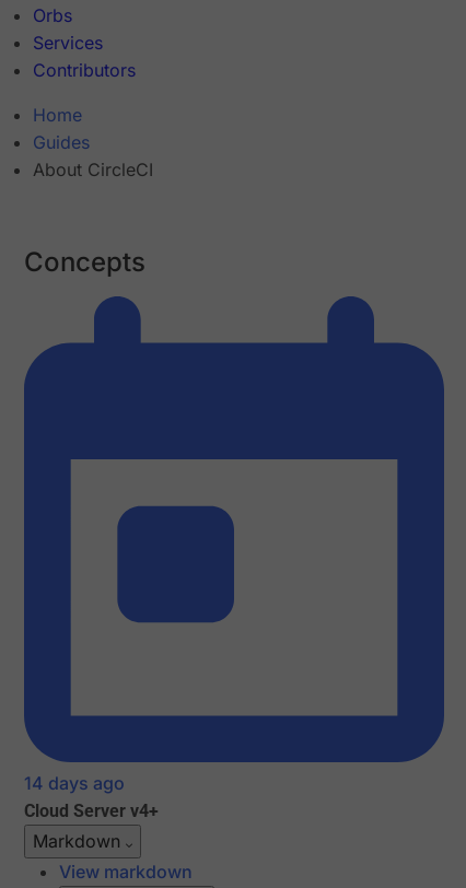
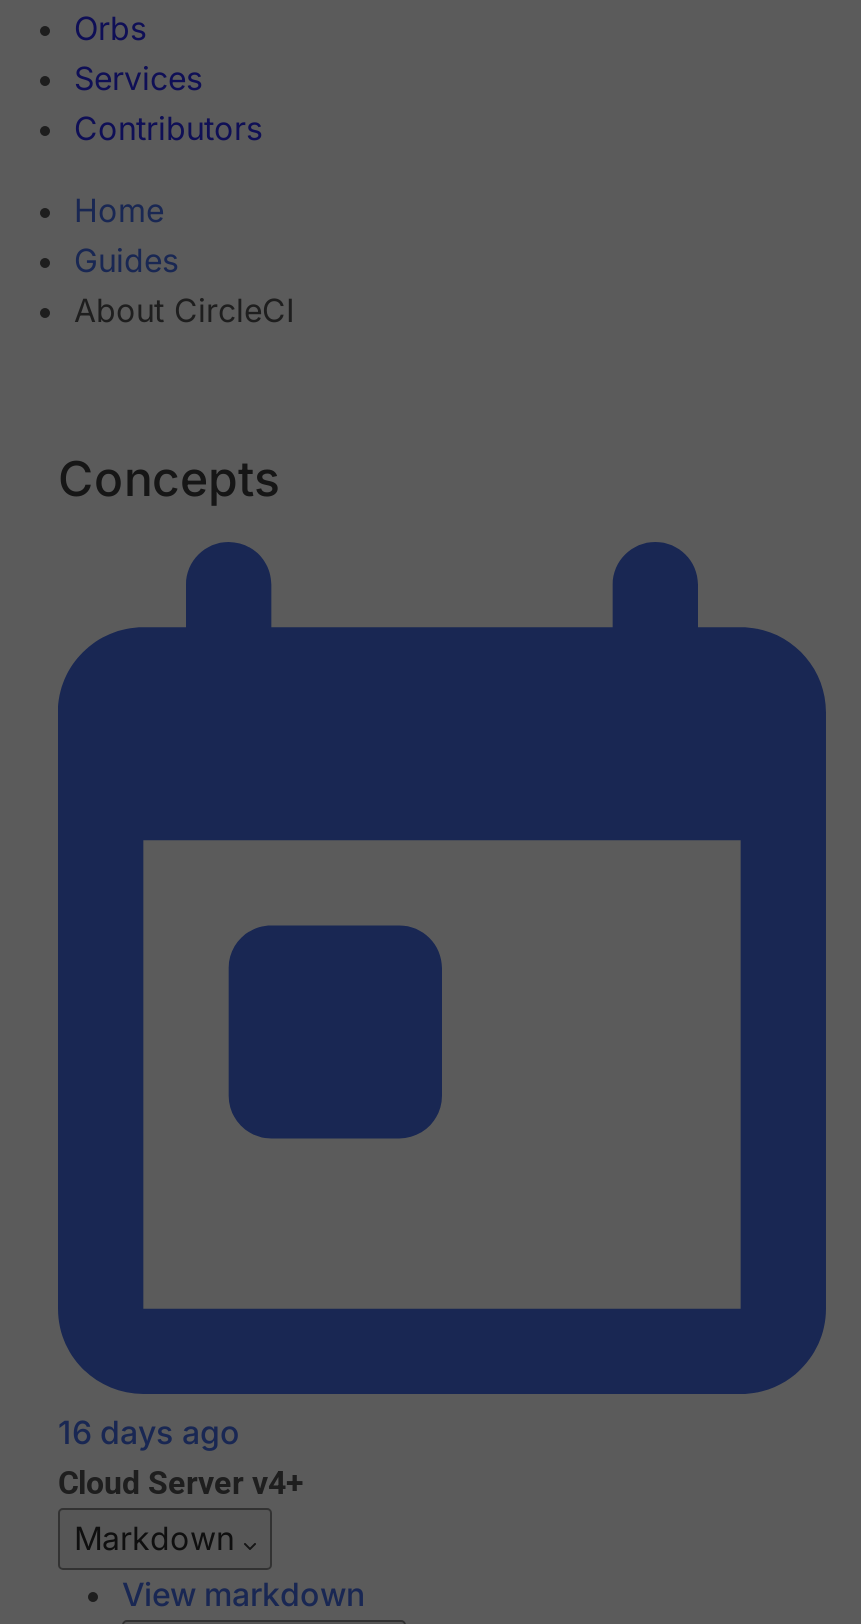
[24,773,125,794] 14 days ago -> [58,1413,240,1453] 16 days ago

